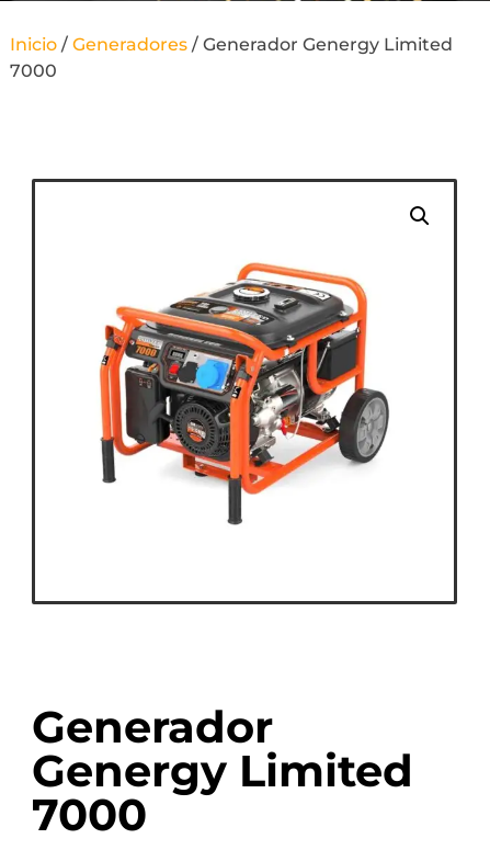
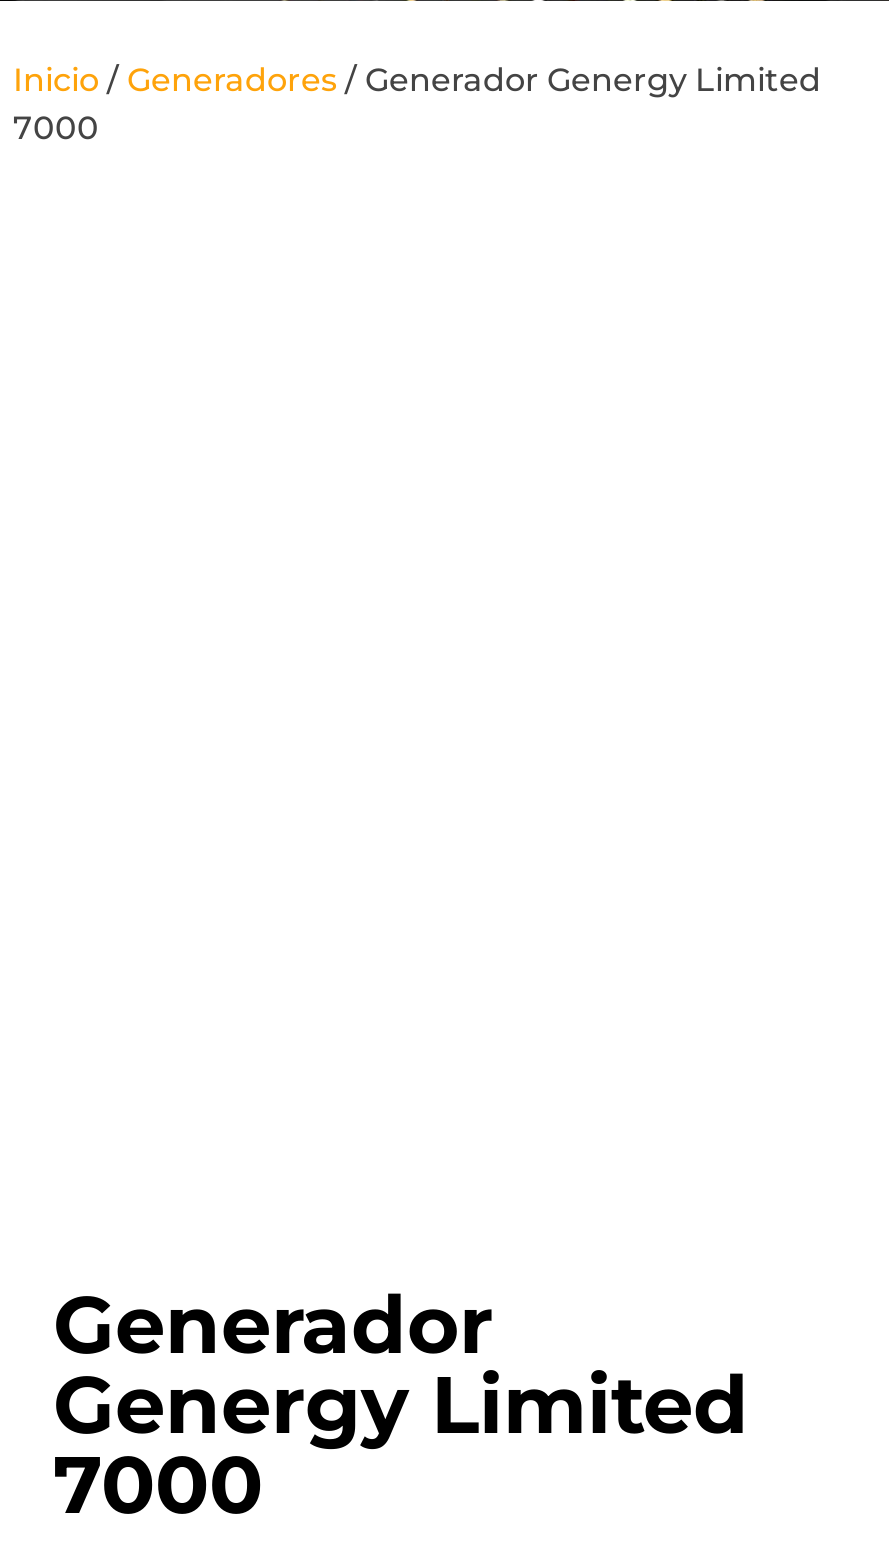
[31,178,458,605] [image] -> none

